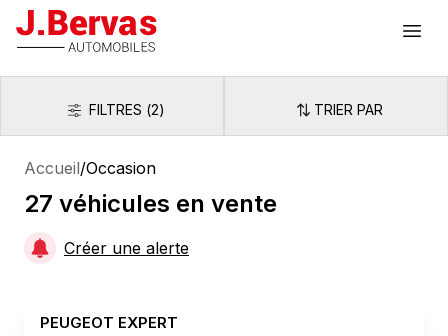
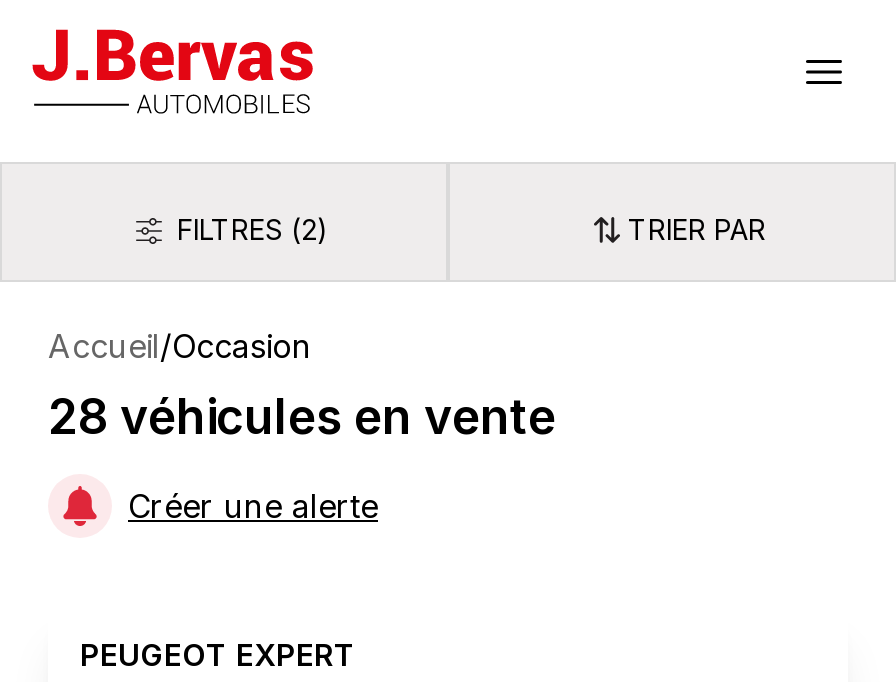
[24,189,277,218] 27 véhicules en vente -> [48,388,556,446] 28 véhicules en vente

